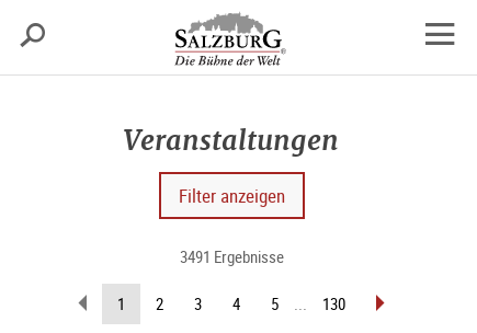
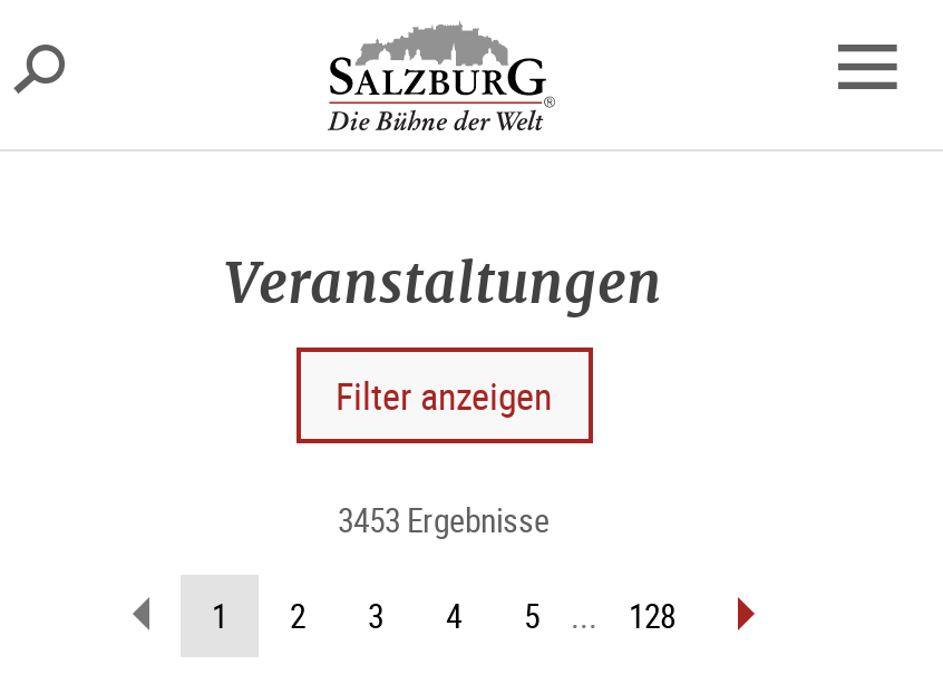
[179,245,283,267] 3491 Ergebnisse -> [338,497,550,541] 3453 Ergebnisse
[322,292,345,314] 130 -> [629,593,675,637] 128

